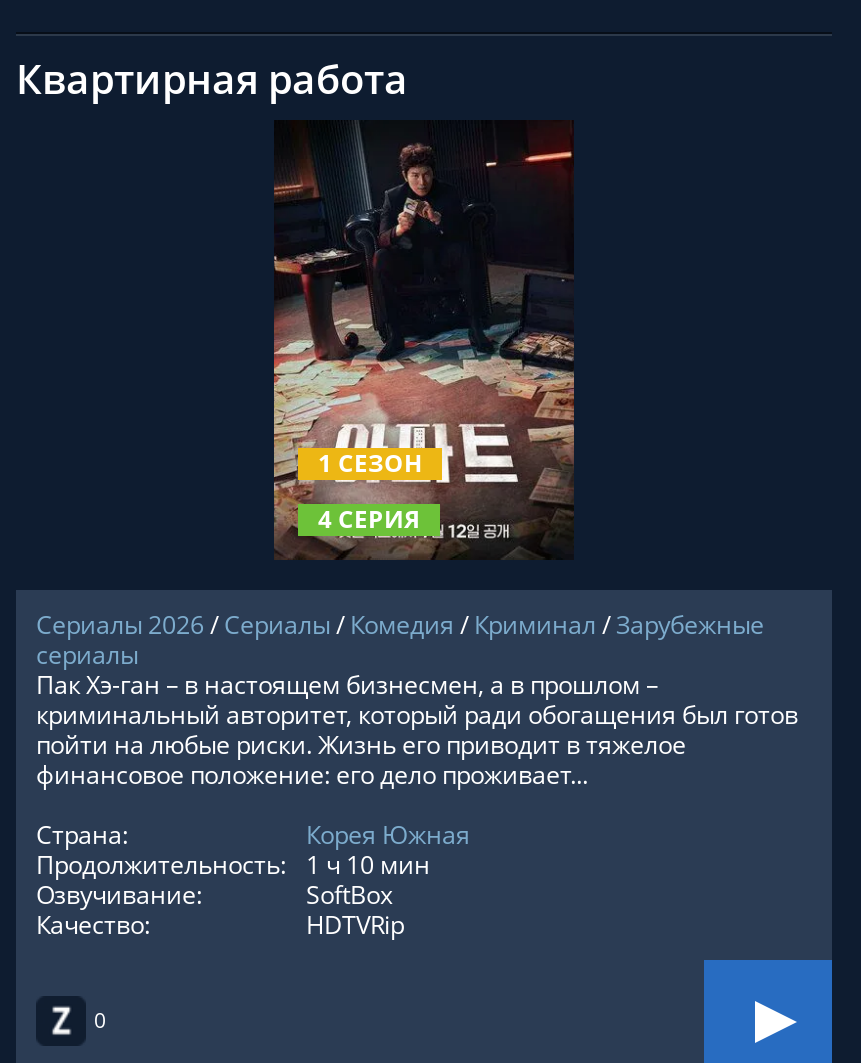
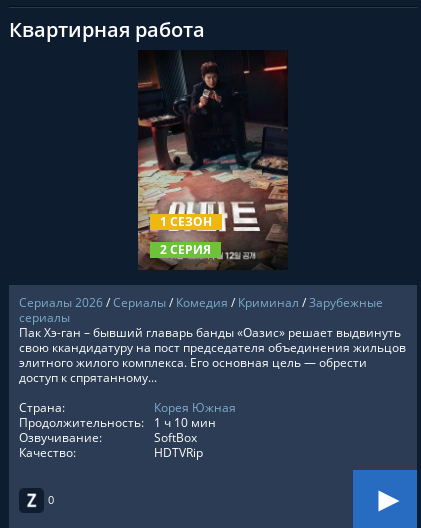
[318,502,420,536] 4 СЕРИЯ -> [160,241,211,258] 2 СЕРИЯ
[36,668,798,792] Пак Хэ-ган – в настоящем бизнесмен, а в прошлом – | криминальный авторитет, который ради обогащения был готов | пойти на любые риски. Жизнь его приводит в тяжелое | финансовое положение: его дело проживает... -> [19,324,406,386] Пак Хэ-ган – бывший главарь банды «Оазис» решает выдвинуть | свою ккандидатуру на пост председателя объединения жильцов | элитного жилого комплекса. Его основная цель — обрести | доступ к спрятанному...

